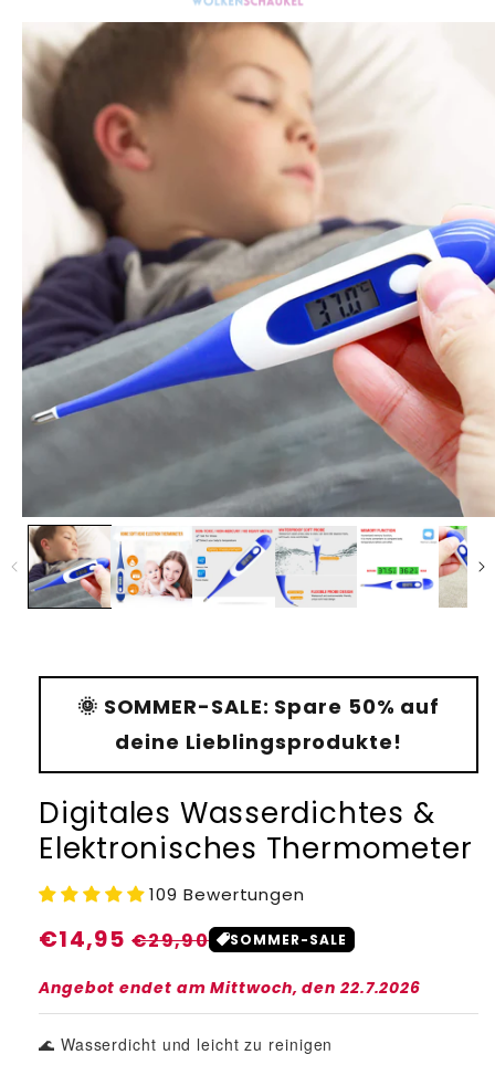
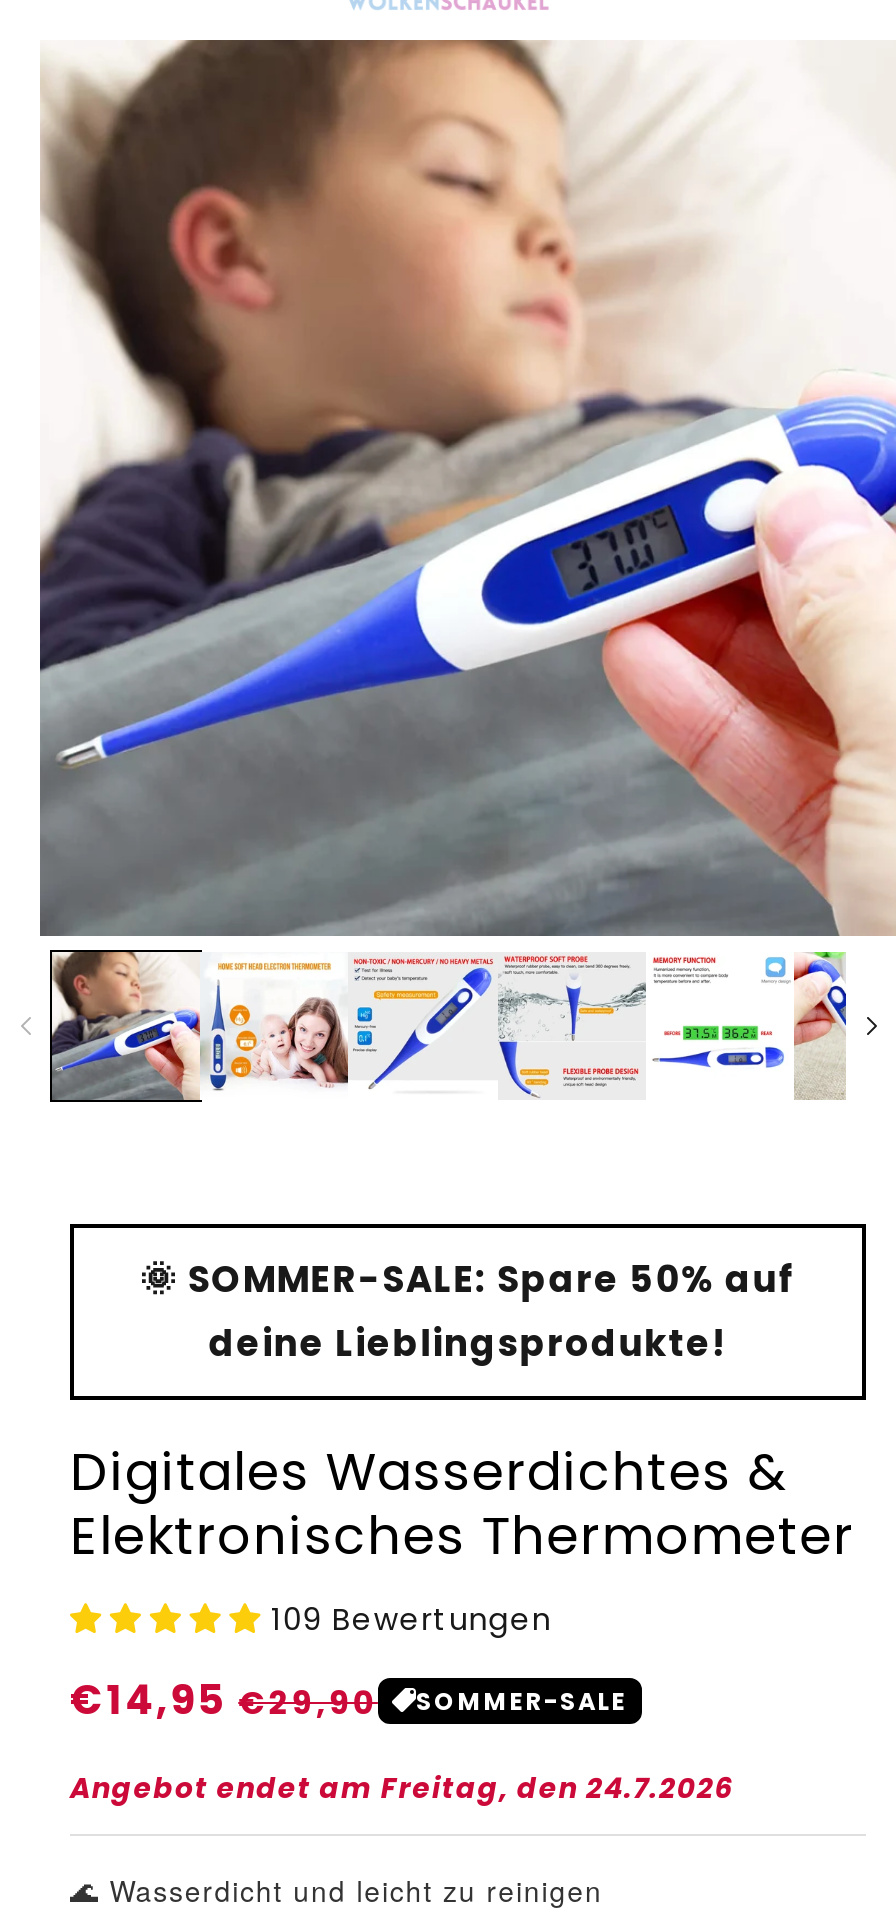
[39,977,421,999] Angebot endet am Mittwoch, den 22.7.2026 -> [70,1768,734,1808] Angebot endet am Freitag, den 24.7.2026

